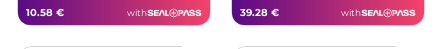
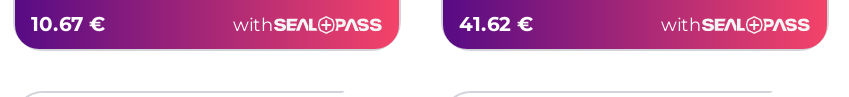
[26,6,64,19] 10.58 € -> [31,12,105,38] 10.67 €
[240,6,279,19] 39.28 € -> [459,12,533,38] 41.62 €

